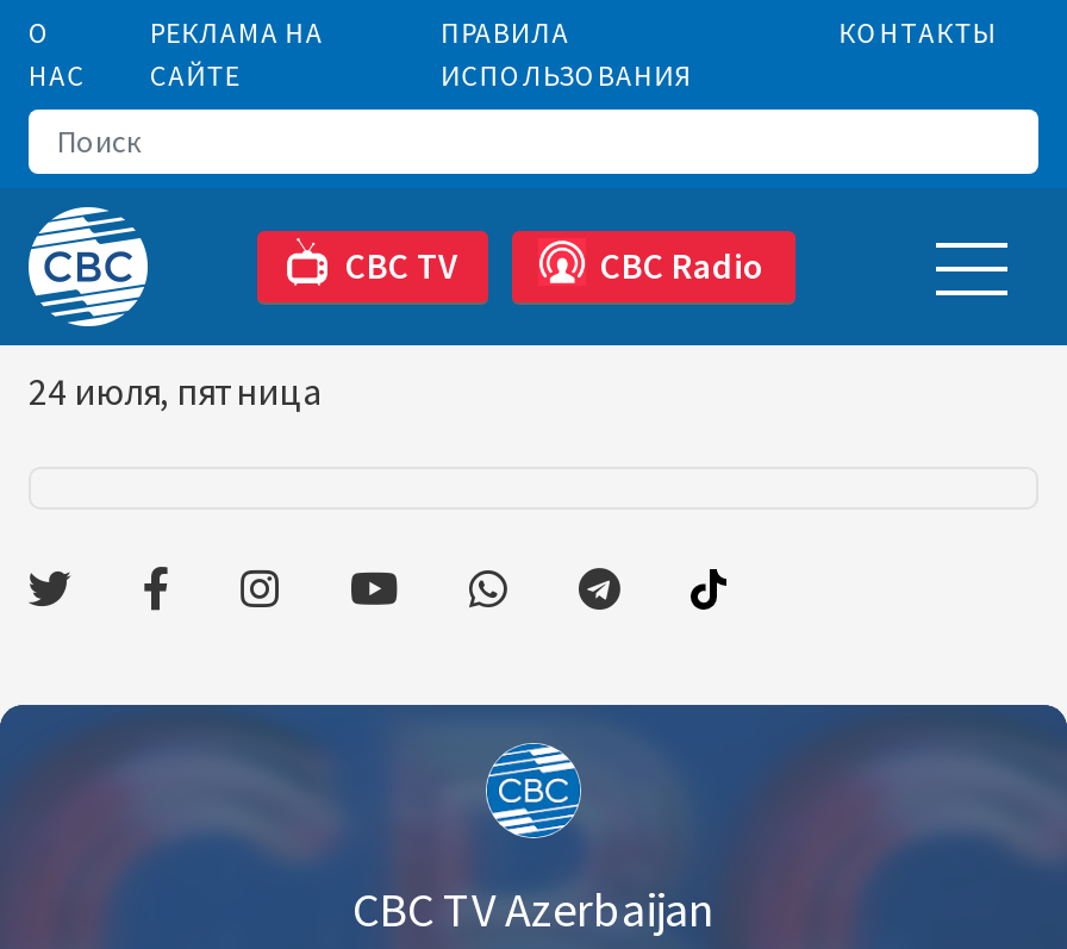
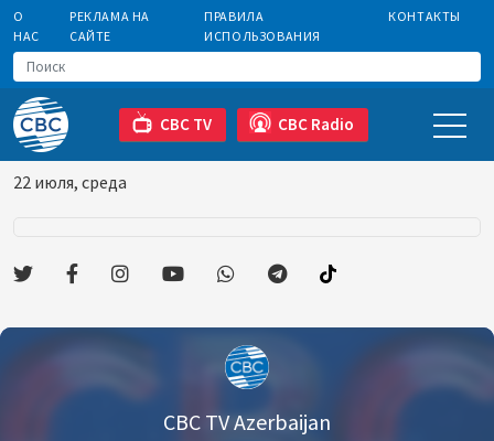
[29,367,322,414] 24 июля, пятница -> [13,171,127,193] 22 июля, среда

